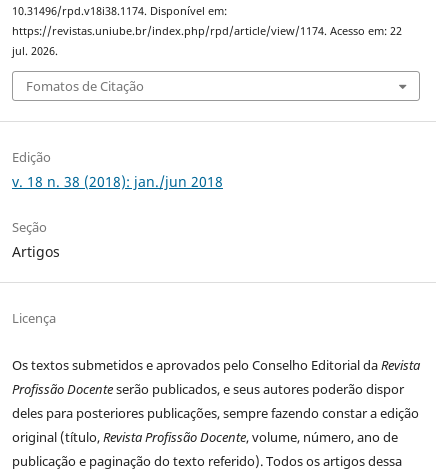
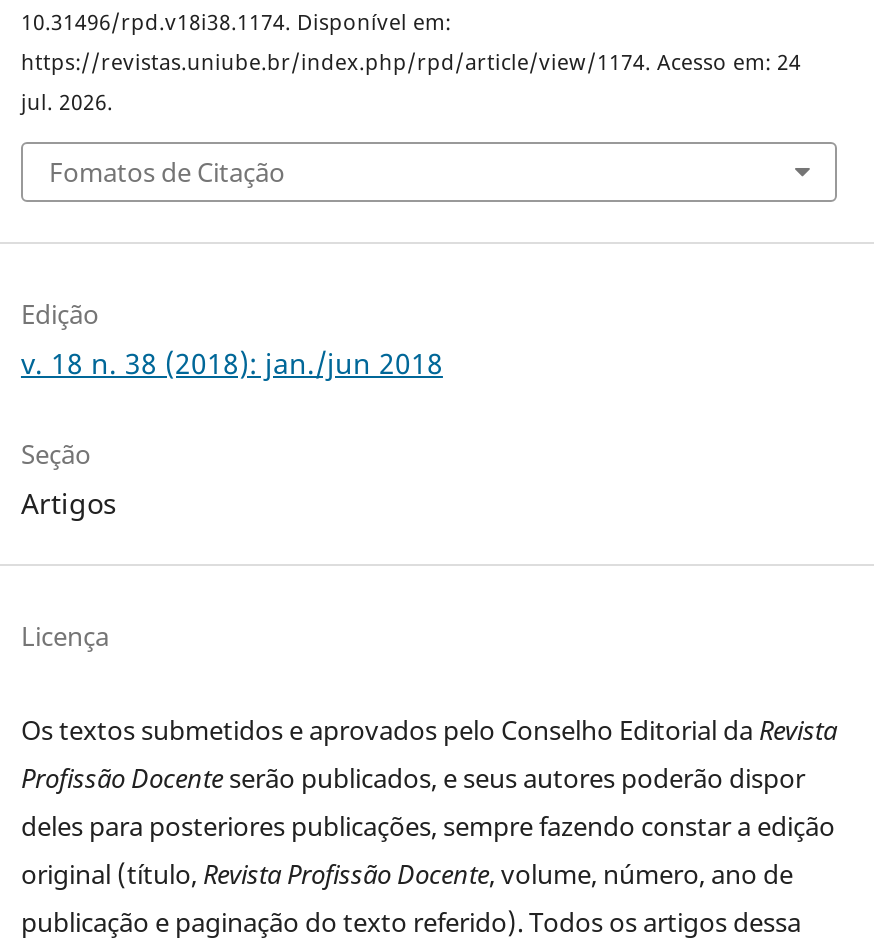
[12,24,402,38] https://revistas.uniube.br/index.php/rpd/article/view/1174. Acesso em: 22 -> [21,47,801,75] https://revistas.uniube.br/index.php/rpd/article/view/1174. Acesso em: 24

